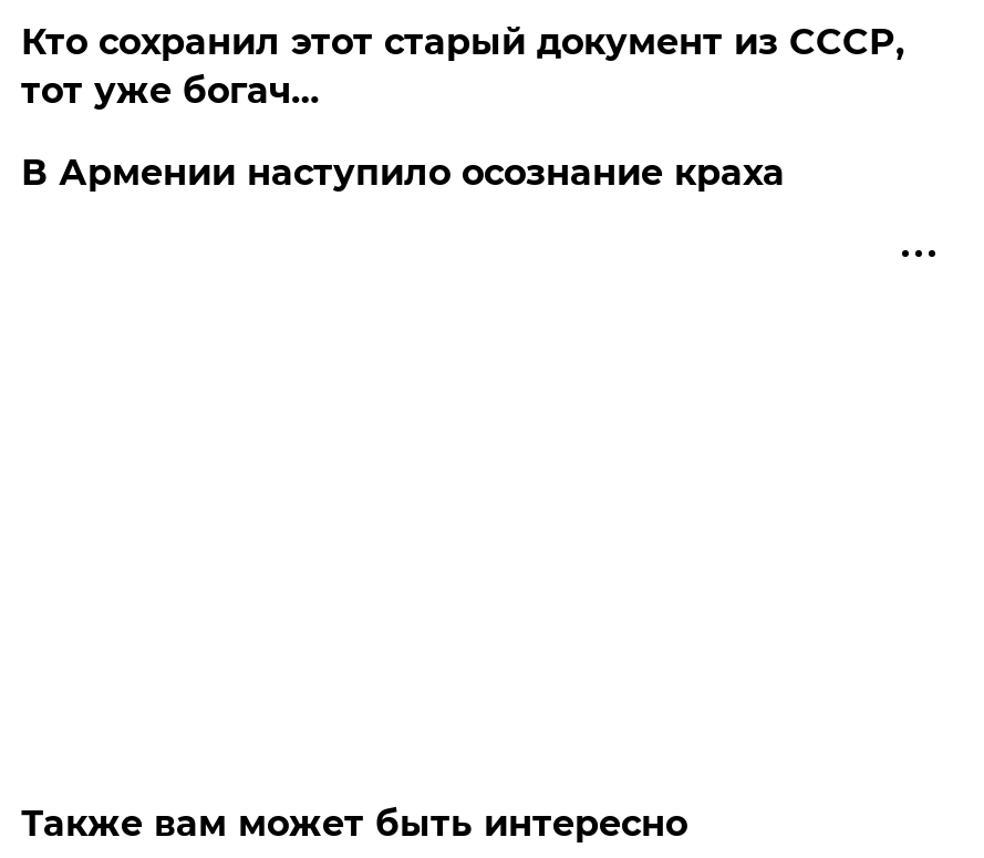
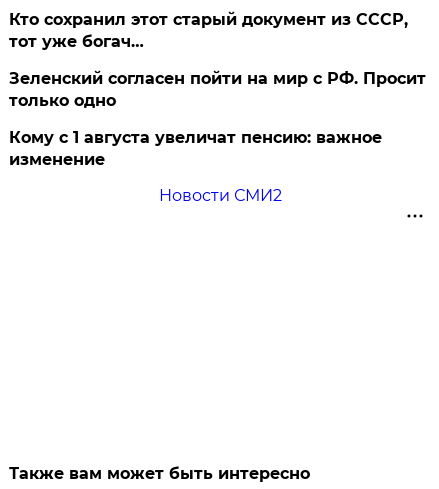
[21,152,785,194] В Армении наступило осознание краха -> [9,69,426,205] Зеленский согласен пойти на мир с РФ. Просит | только одно | Кому с 1 августа увеличат пенсию: важное | изменение | Новости СМИ2

